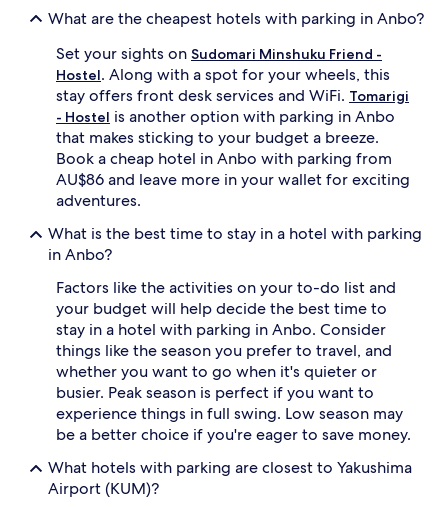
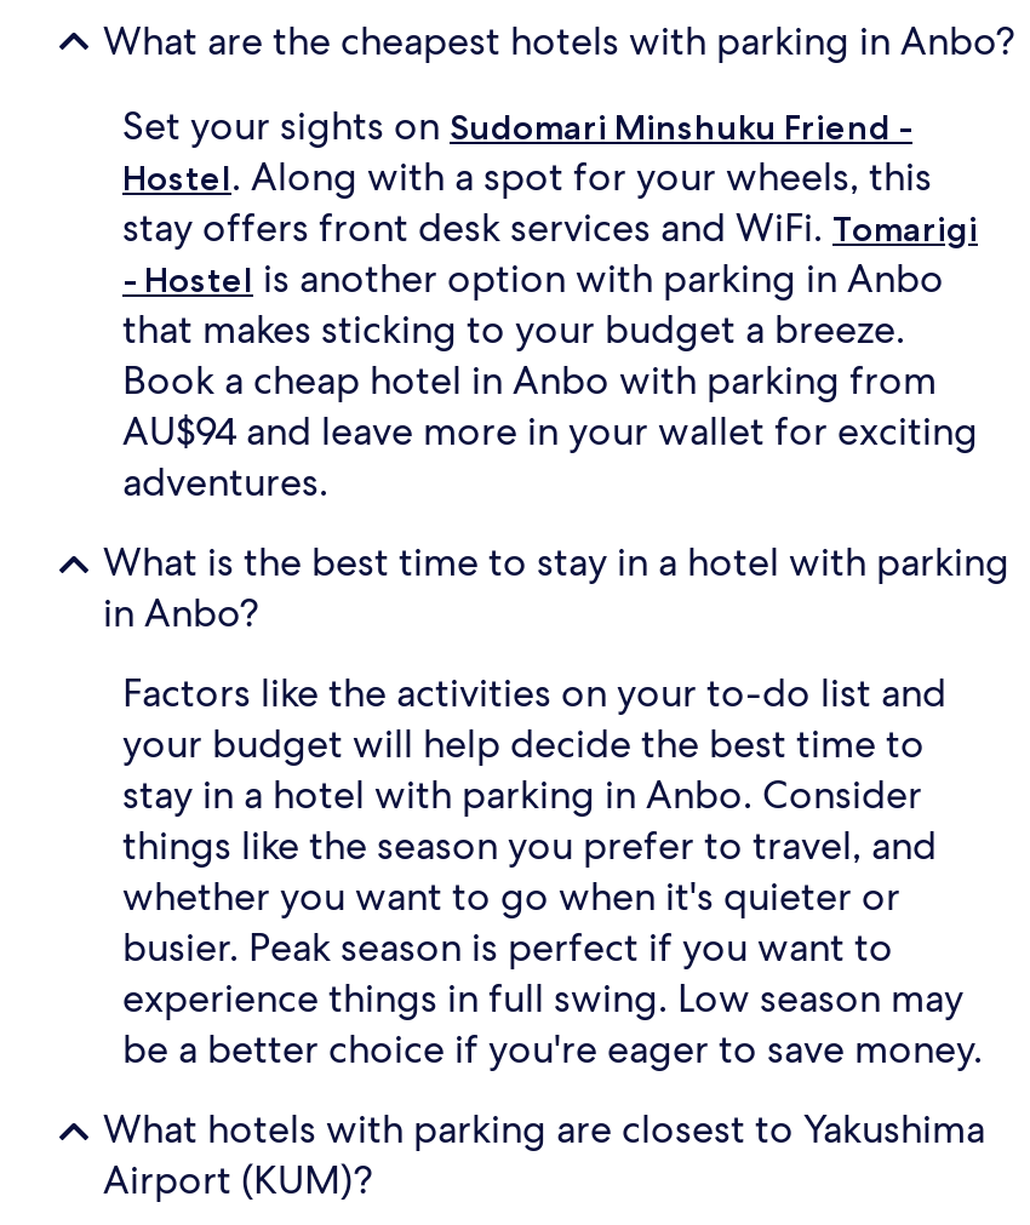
[56,168,410,189] AU$86 and leave more in your wallet for exciting -> [122,405,978,456] AU$94 and leave more in your wallet for exciting

